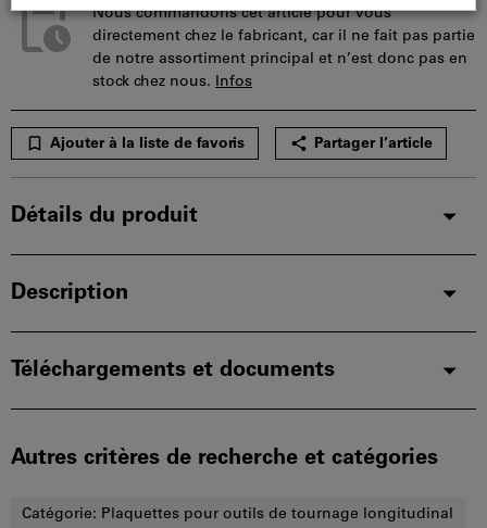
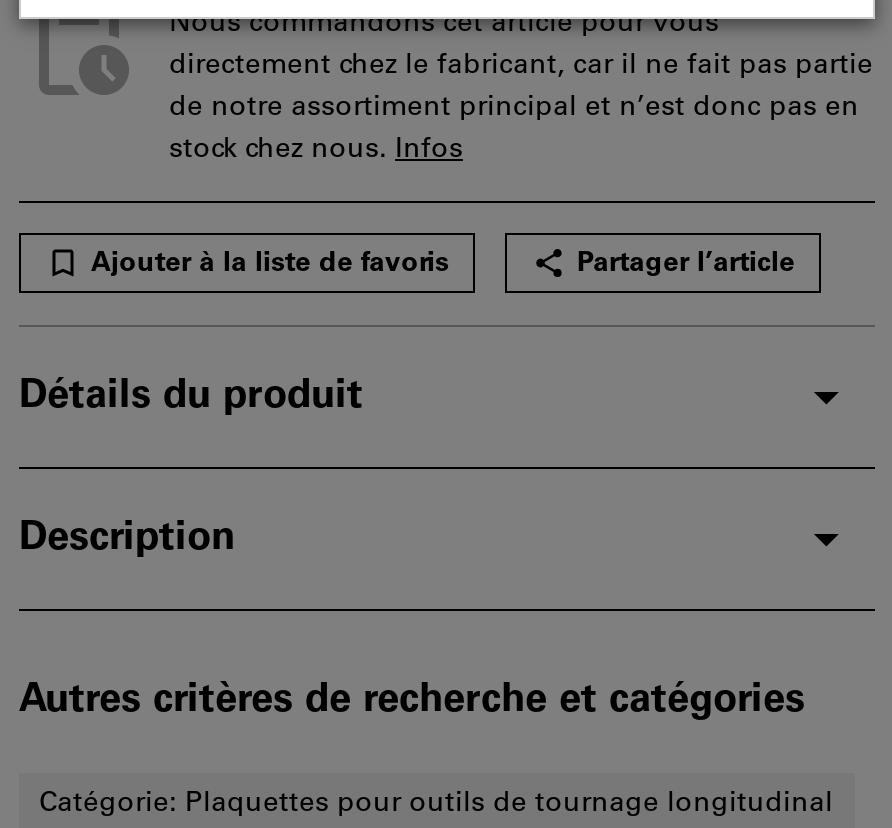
[11,360,335,381] Téléchargements et documents -> none

